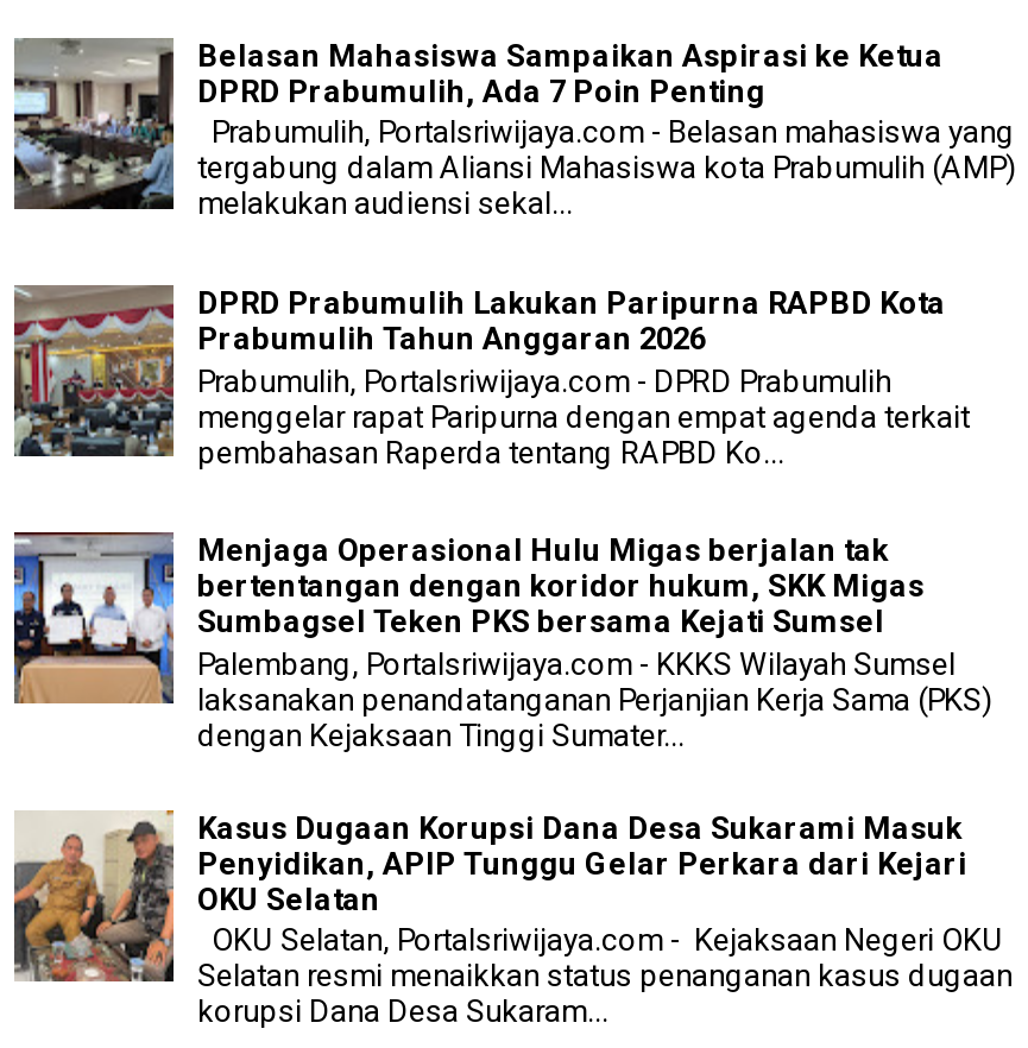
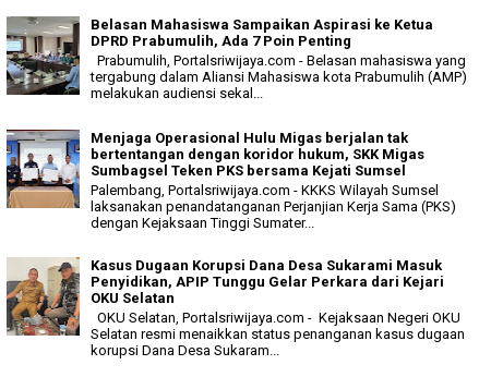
[12,285,970,470] [image] | DPRD Prabumulih Lakukan Paripurna RAPBD Kota | Prabumulih Tahun Anggaran 2026 | Prabumulih, Portalsriwijaya.com - DPRD Prabumulih | menggelar rapat Paripurna dengan empat agenda terkait | pembahasan Raperda tentang RAPBD Ko... -> none

